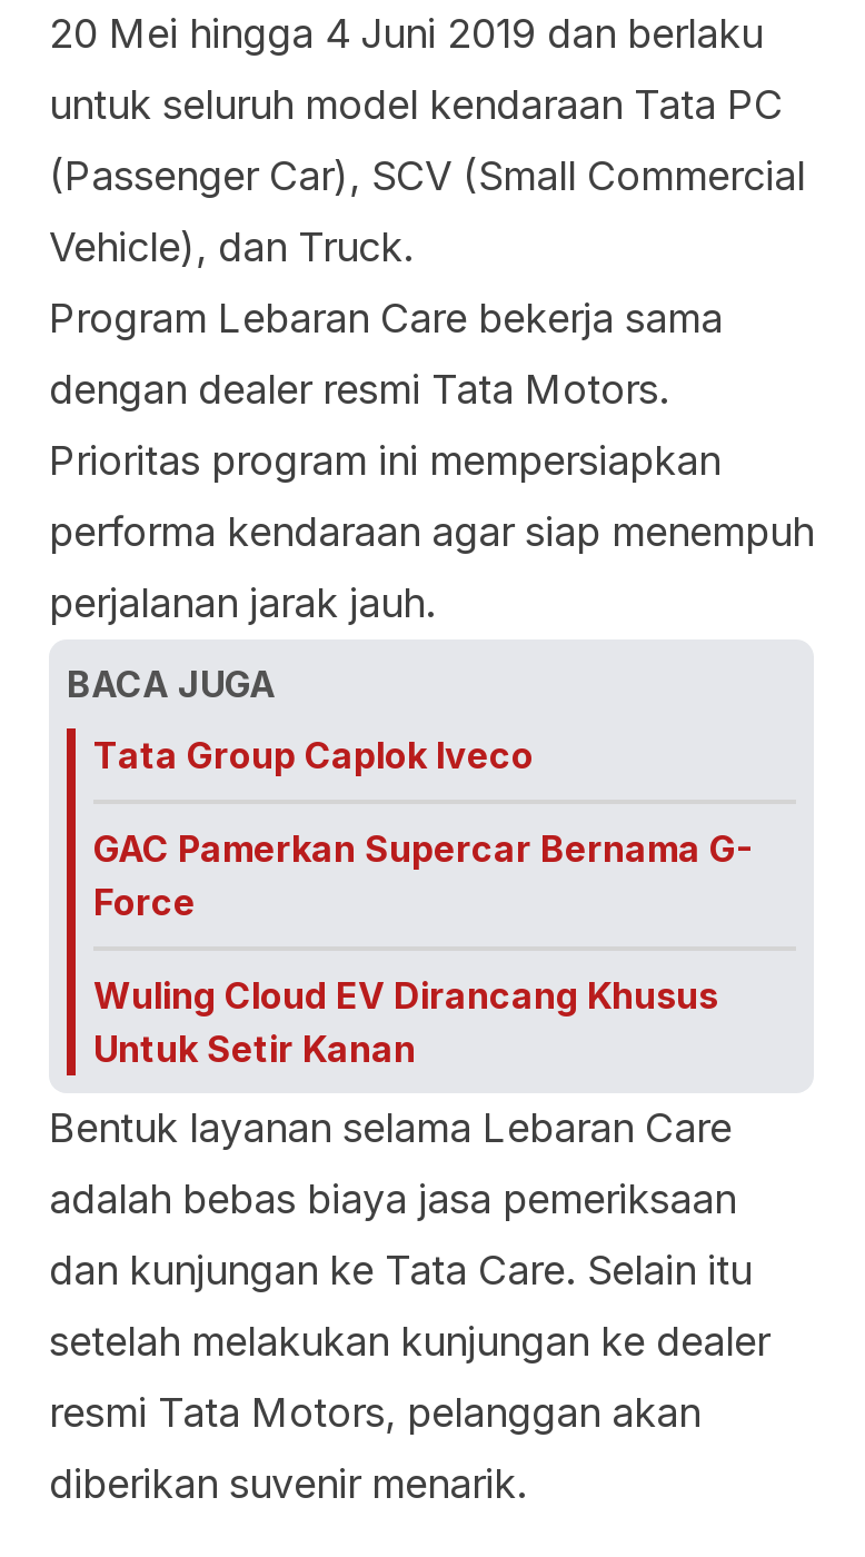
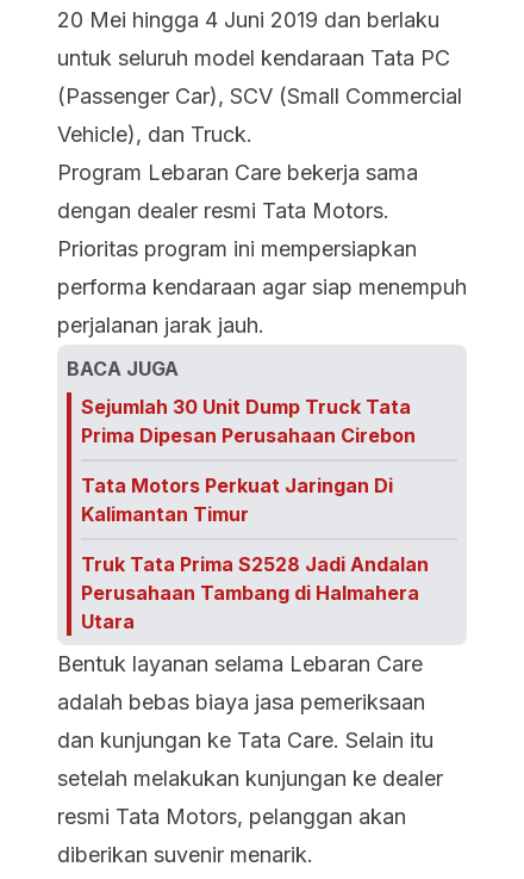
[93,733,534,777] Tata Group Caplok Iveco -> [81,395,416,447] Sejumlah 30 Unit Dump Truck Tata | Prima Dipesan Perusahaan Cirebon
[93,826,752,924] GAC Pamerkan Supercar Bernama G- | Force -> [81,473,393,526] Tata Motors Perkuat Jaringan Di | Kalimantan Timur
[93,973,718,1071] Wuling Cloud EV Dirancang Khusus | Untuk Setir Kanan -> [81,552,429,633] Truk Tata Prima S2528 Jadi Andalan | Perusahaan Tambang di Halmahera | Utara

